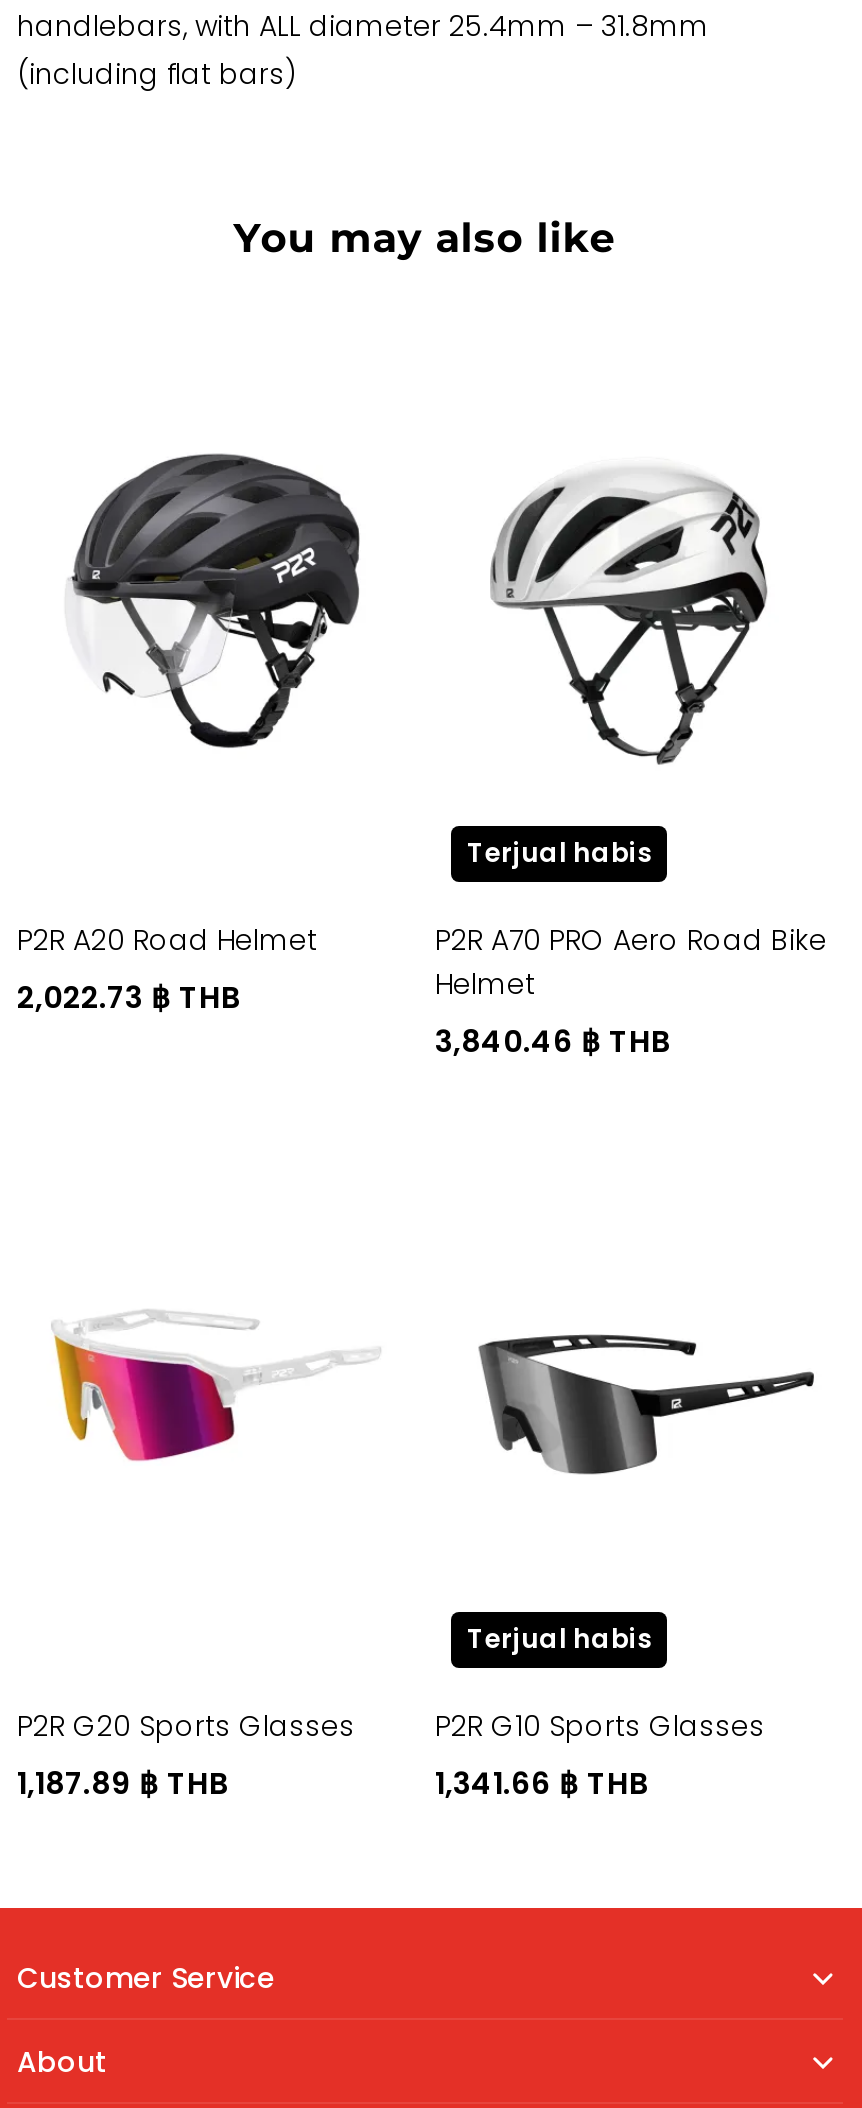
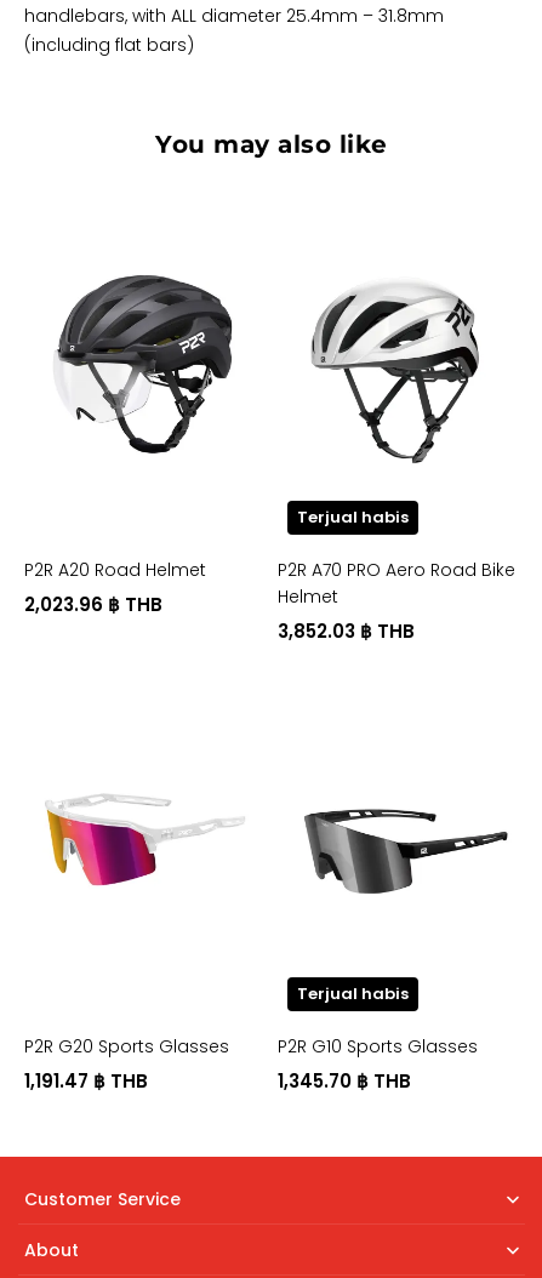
[17,976,241,1018] 2,022.73 ฿ THB -> [24,592,162,617] 2,023.96 ฿ THB
[435,1020,671,1062] 3,840.46 ฿ THB -> [278,618,415,644] 3,852.03 ฿ THB
[17,1761,229,1803] 1,187.89 ฿ THB -> [24,1068,148,1093] 1,191.47 ฿ THB
[435,1761,649,1803] 1,341.66 ฿ THB -> [278,1068,411,1093] 1,345.70 ฿ THB

